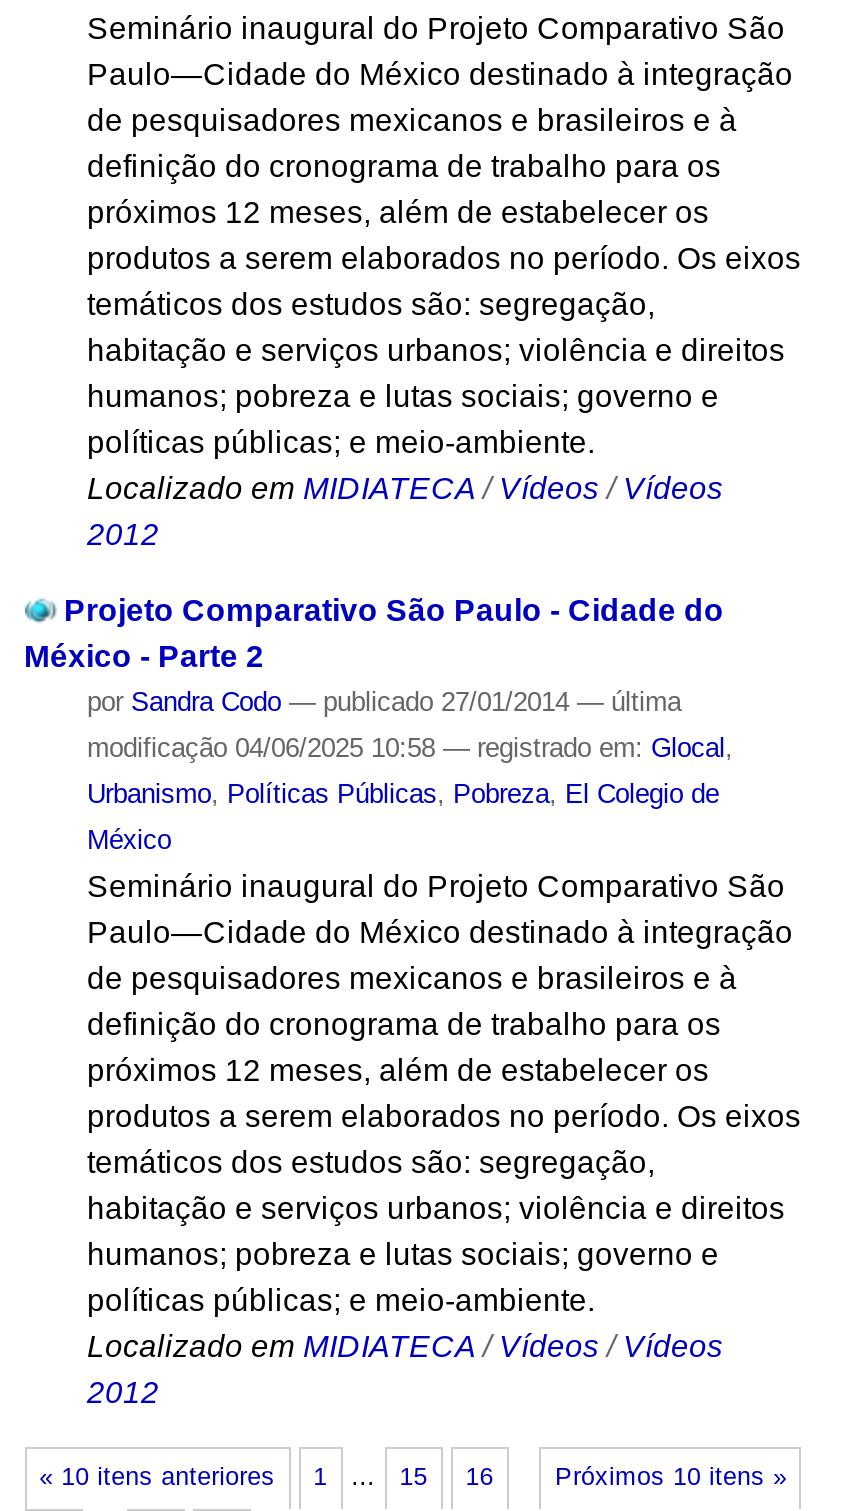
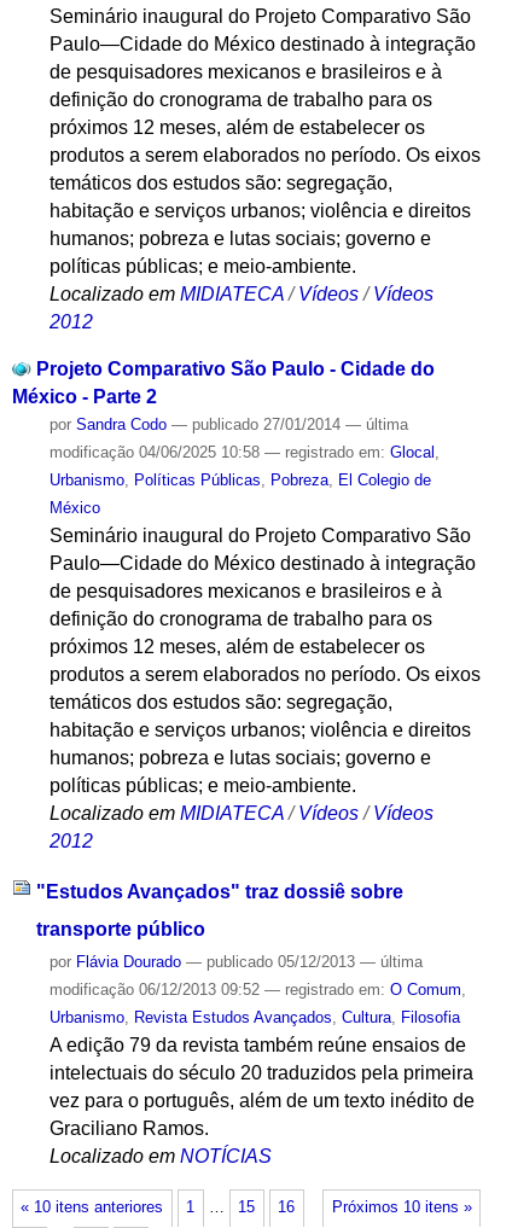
none -> [36,882,475,1167] "Estudos Avançados" traz dossiê sobre | transporte público | por Flávia Dourado — publicado 05/12/2013 — última | modificação 06/12/2013 09:52 — registrado em: O Comum, | Urbanismo, Revista Estudos Avançados, Cultura, Filosofia | A edição 79 da revista também reúne ensaios de | intelectuais do século 20 traduzidos pela primeira | vez para o português, além de um texto inédito de | Graciliano Ramos. | Localizado em NOTÍCIAS

